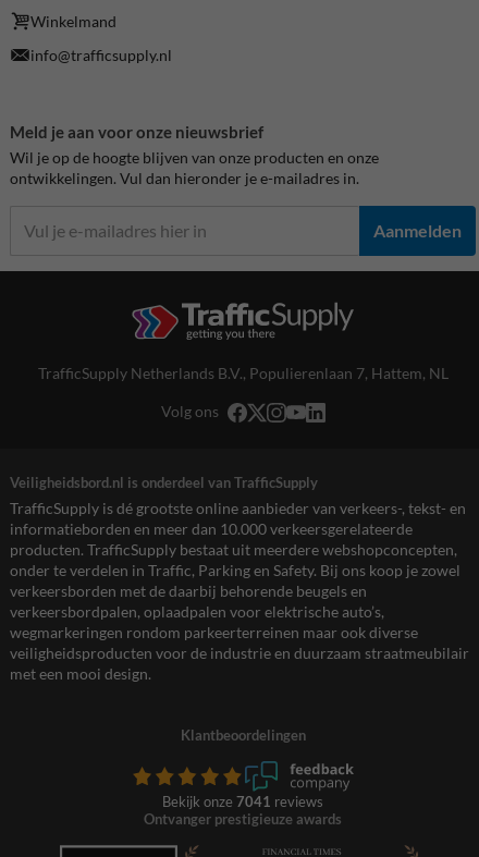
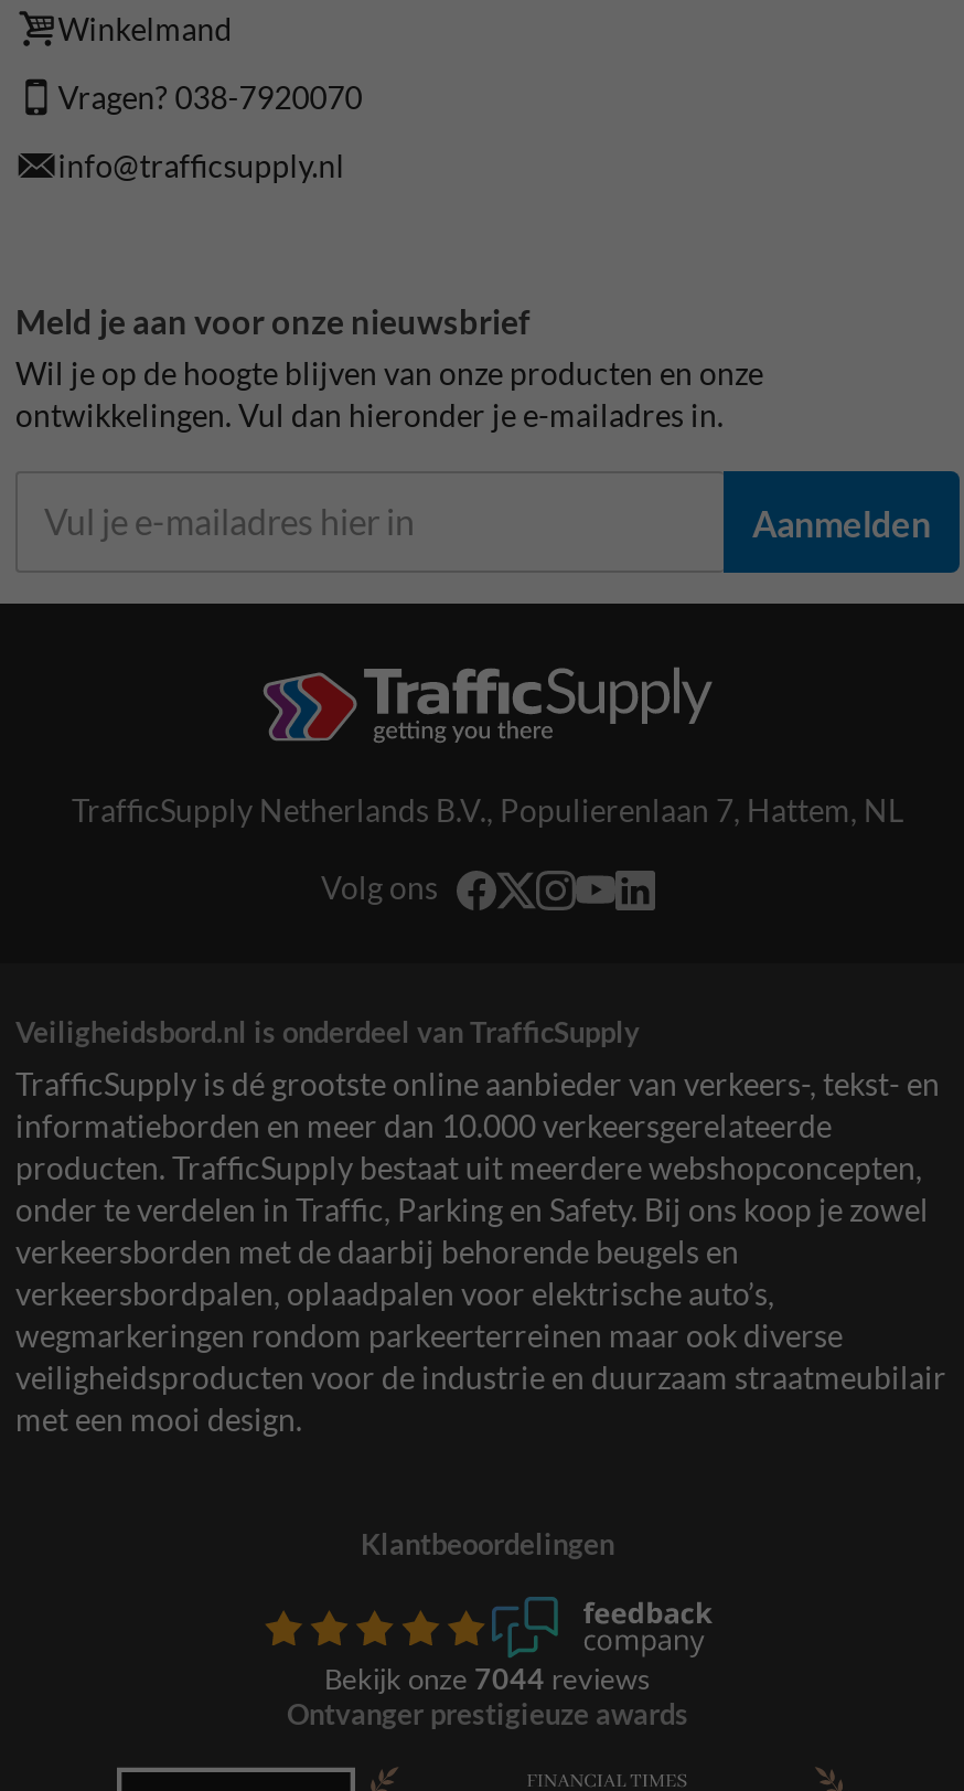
none -> [58,79,362,116] Vragen? 038-7920070
[162,793,323,810] Bekijk onze 7041 reviews -> [324,1661,651,1696] Bekijk onze 7044 reviews

